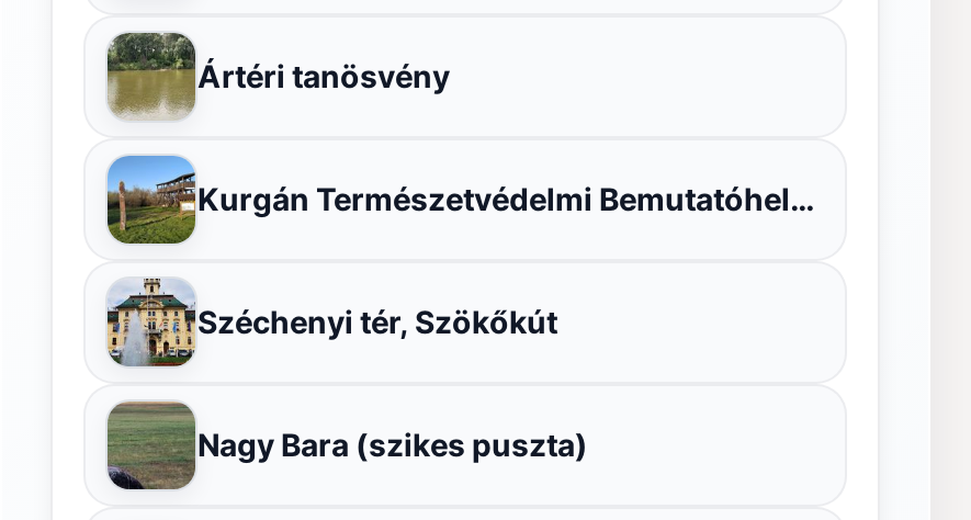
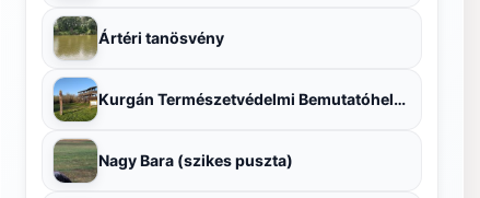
[105,279,557,366] [image] | Széchenyi tér, Szökőkút -> none

